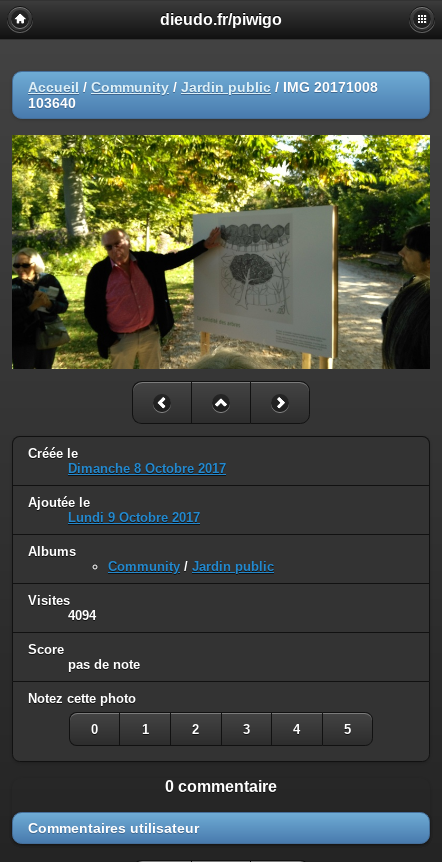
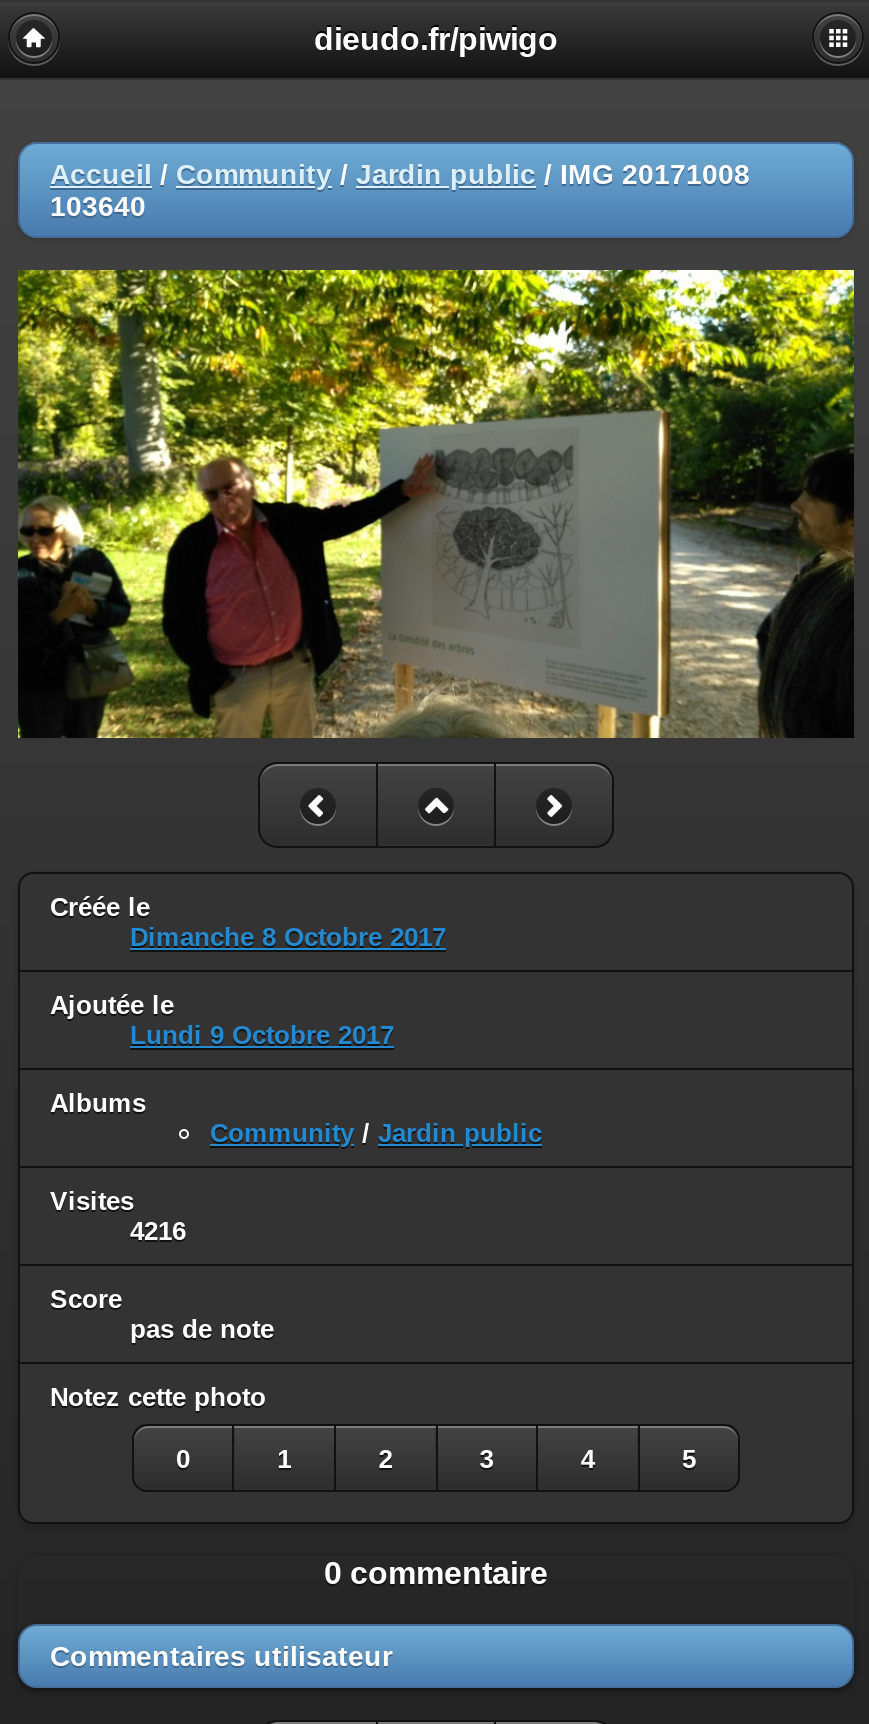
[68,608,96,623] 4094 -> [130,1216,186,1246] 4216

